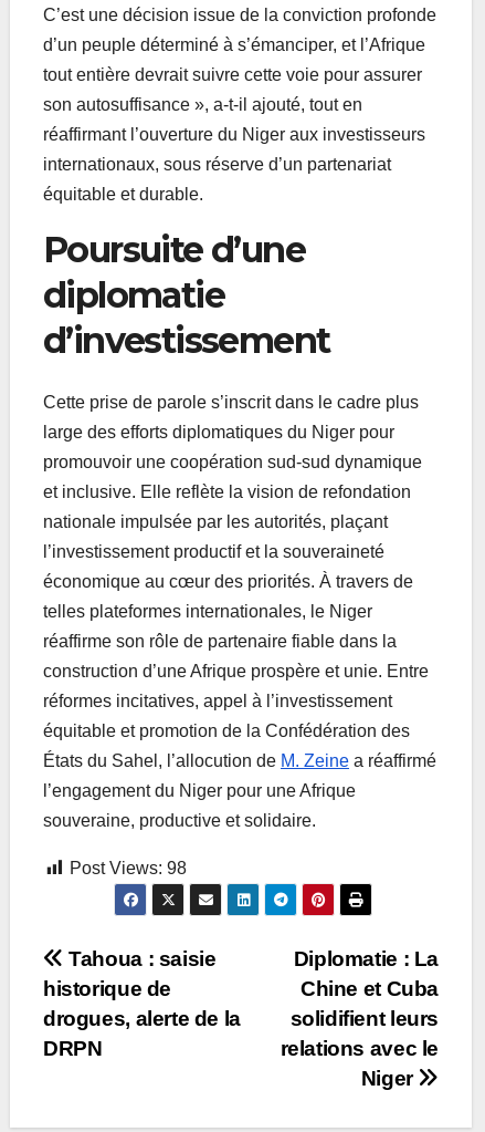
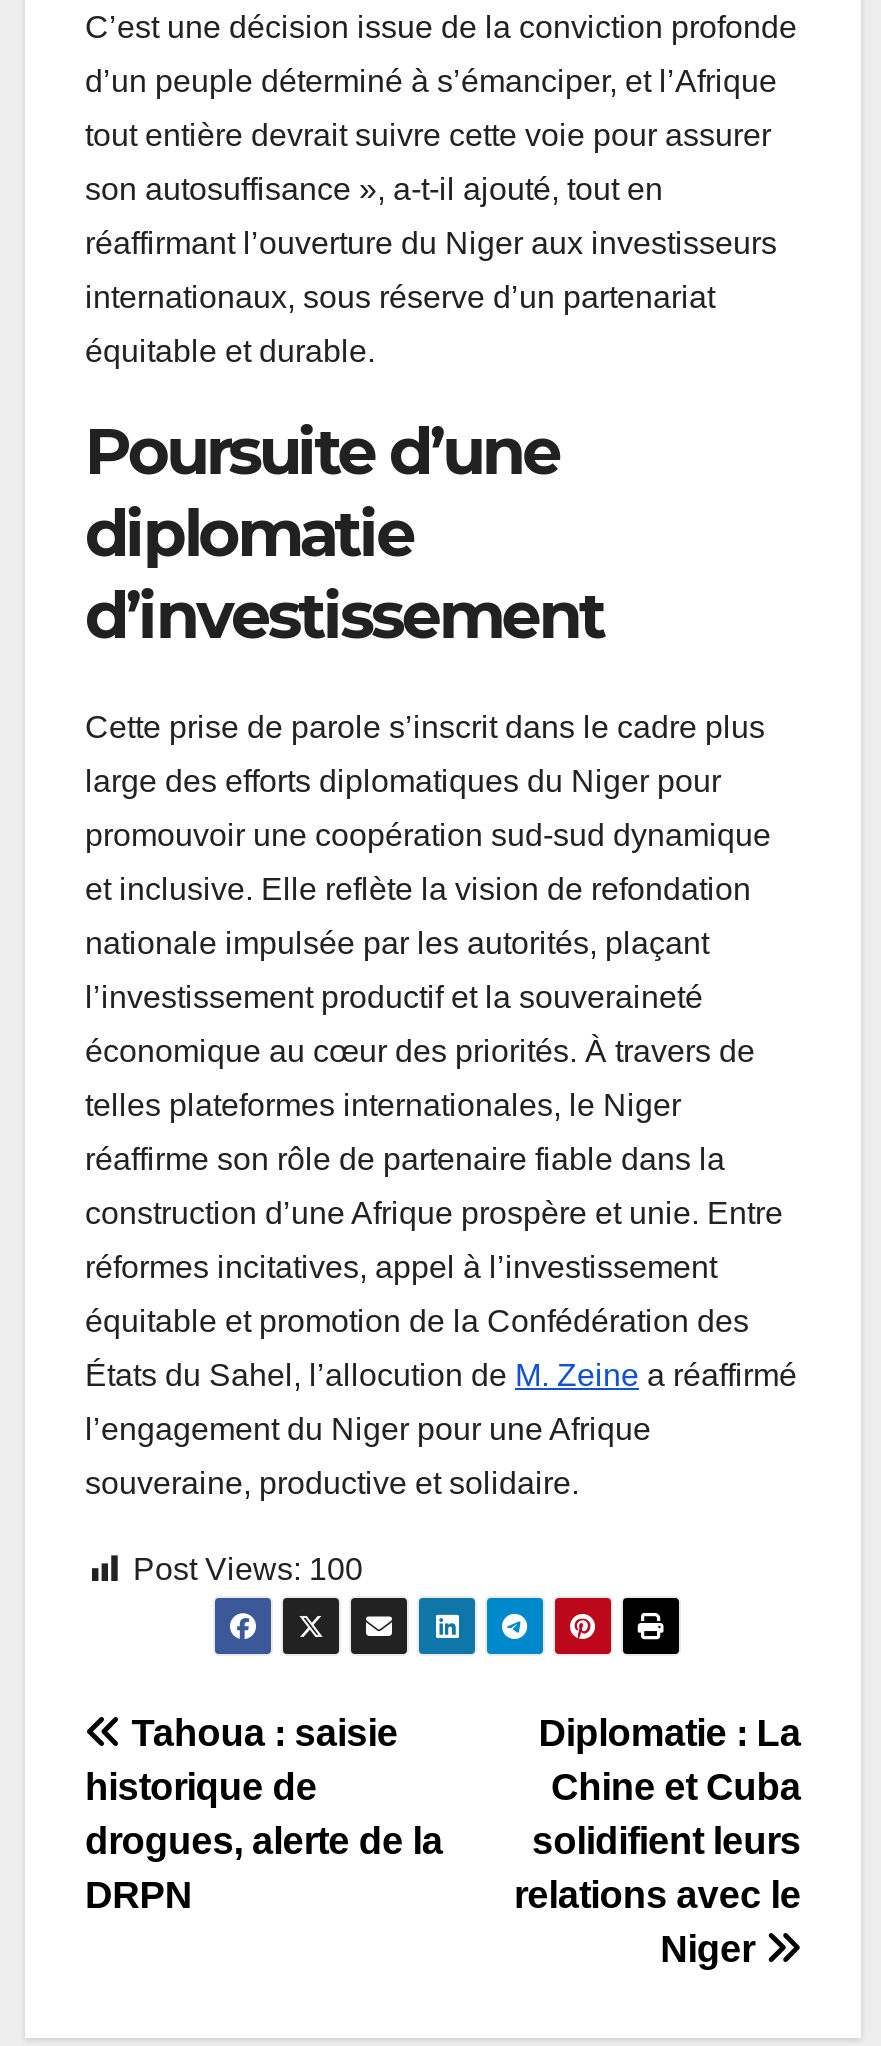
[70,859,187,878] Post Views: 98 -> [133,1552,363,1586] Post Views: 100

